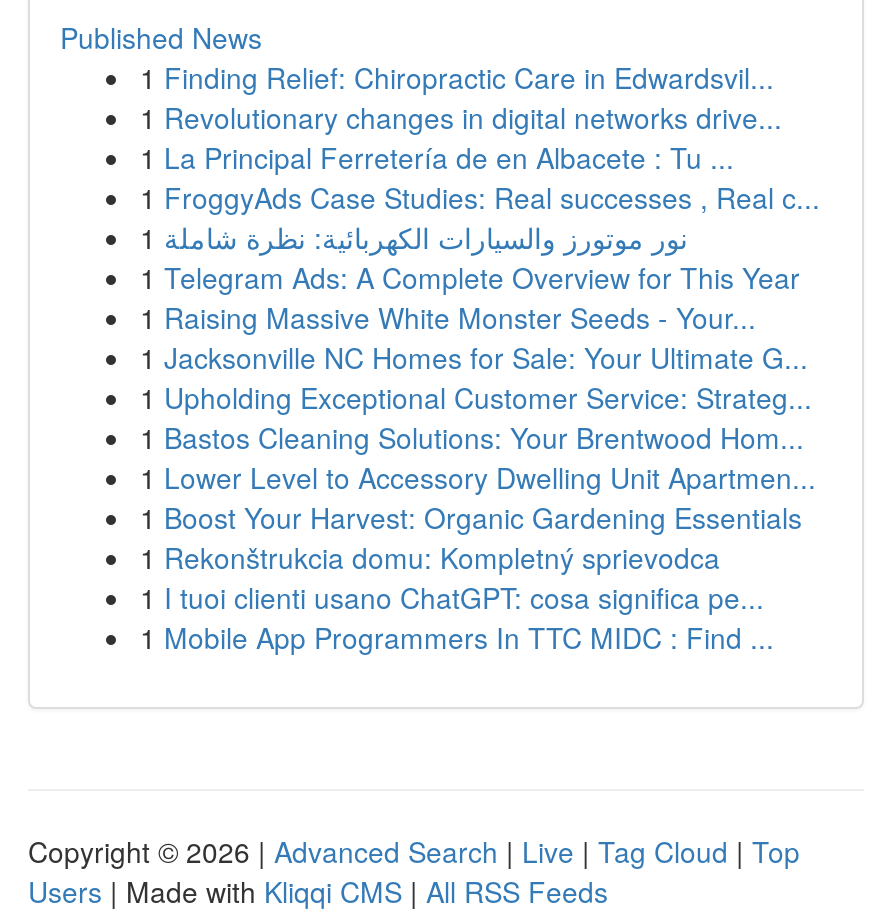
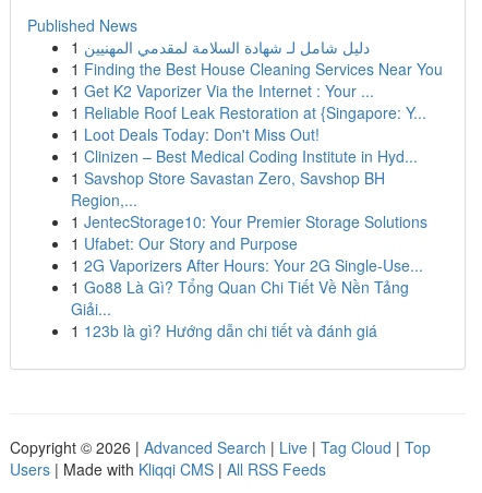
[140,57,820,657] 1 Finding Relief: Chiropractic Care in Edwardsvil... | 1 Revolutionary changes in digital networks drive... | 1 La Principal Ferretería de en Albacete : Tu ... | 1 FroggyAds Case Studies: Real successes , Real c... | 1 نور موتورز والسيارات الكهربائية: نظرة شاملة | 1 Telegram Ads: A Complete Overview for This Year | 1 Raising Massive White Monster Seeds - Your... | 1 Jacksonville NC Homes for Sale: Your Ultimate G... | 1 Upholding Exceptional Customer Service: Strateg... | 1 Bastos Cleaning Solutions: Your Brentwood Hom... | 1 Lower Level to Accessory Dwelling Unit Apartmen... | 1 Boost Your Harvest: Organic Gardening Essentials | 1 Rekonštrukcia domu: Kompletný sprievodca | 1 I tuoi clienti usano ChatGPT: cosa significa pe... | 1 Mobile App Programmers In TTC MIDC : Find ... -> [71,36,443,341] 1 دليل شامل لـ شهادة السلامة لمقدمي المهنيين | 1 Finding the Best House Cleaning Services Near You | 1 Get K2 Vaporizer Via the Internet : Your ... | 1 Reliable Roof Leak Restoration at {Singapore: Y... | 1 Loot Deals Today: Don't Miss Out! | 1 Clinizen – Best Medical Coding Institute in Hyd... | 1 Savshop Store Savastan Zero, Savshop BH | Region,... | 1 JentecStorage10: Your Premier Storage Solutions | 1 Ufabet: Our Story and Purpose | 1 2G Vaporizers After Hours: Your 2G Single-Use... | 1 Go88 Là Gì? Tổng Quan Chi Tiết Về Nền Tảng | Giải... | 1 123b là gì? Hướng dẫn chi tiết và đánh giá

